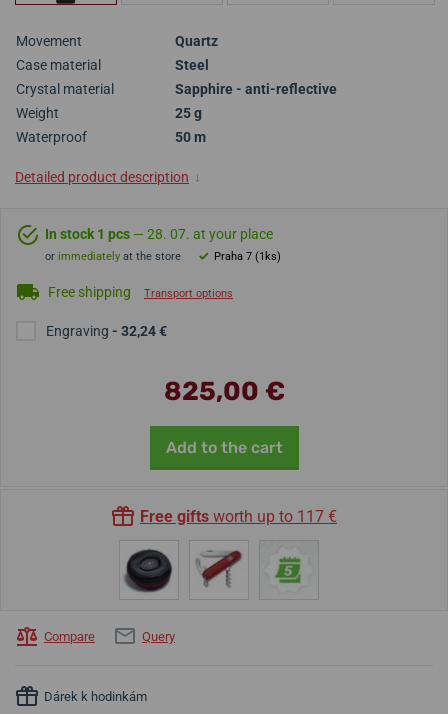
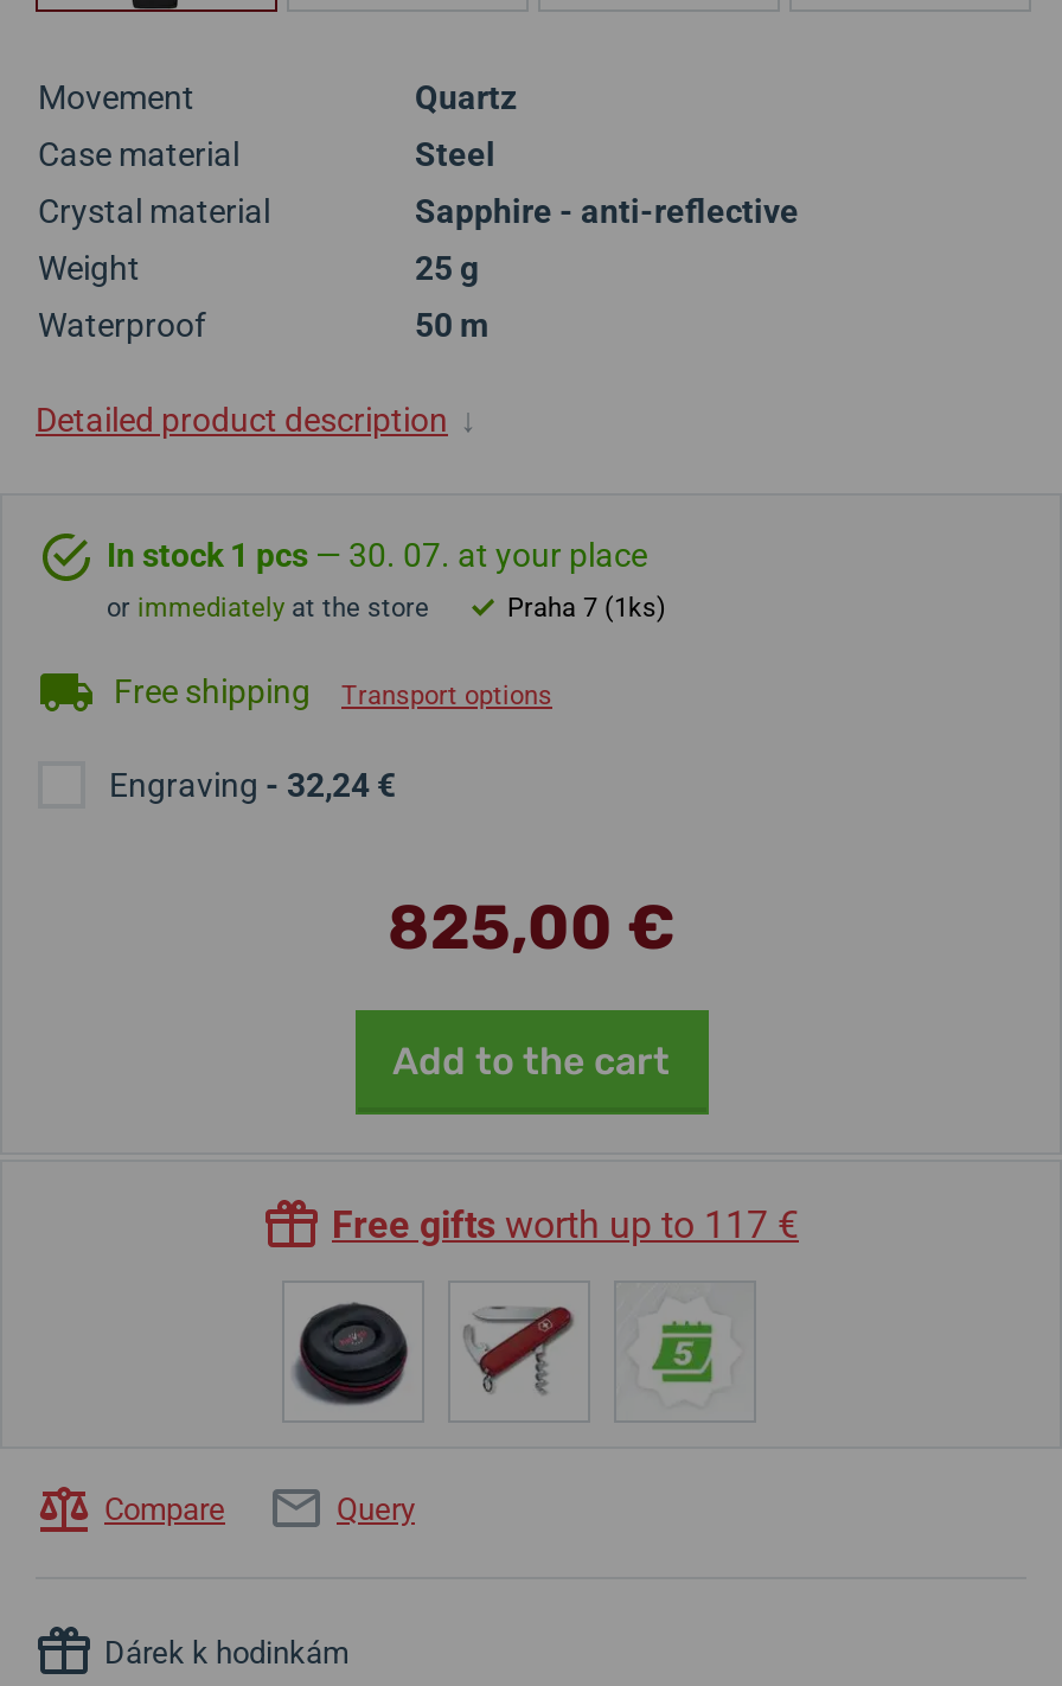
[45,226,273,242] In stock 1 pcs — 28. 07. at your place -> [107,536,647,574] In stock 1 pcs — 30. 07. at your place

